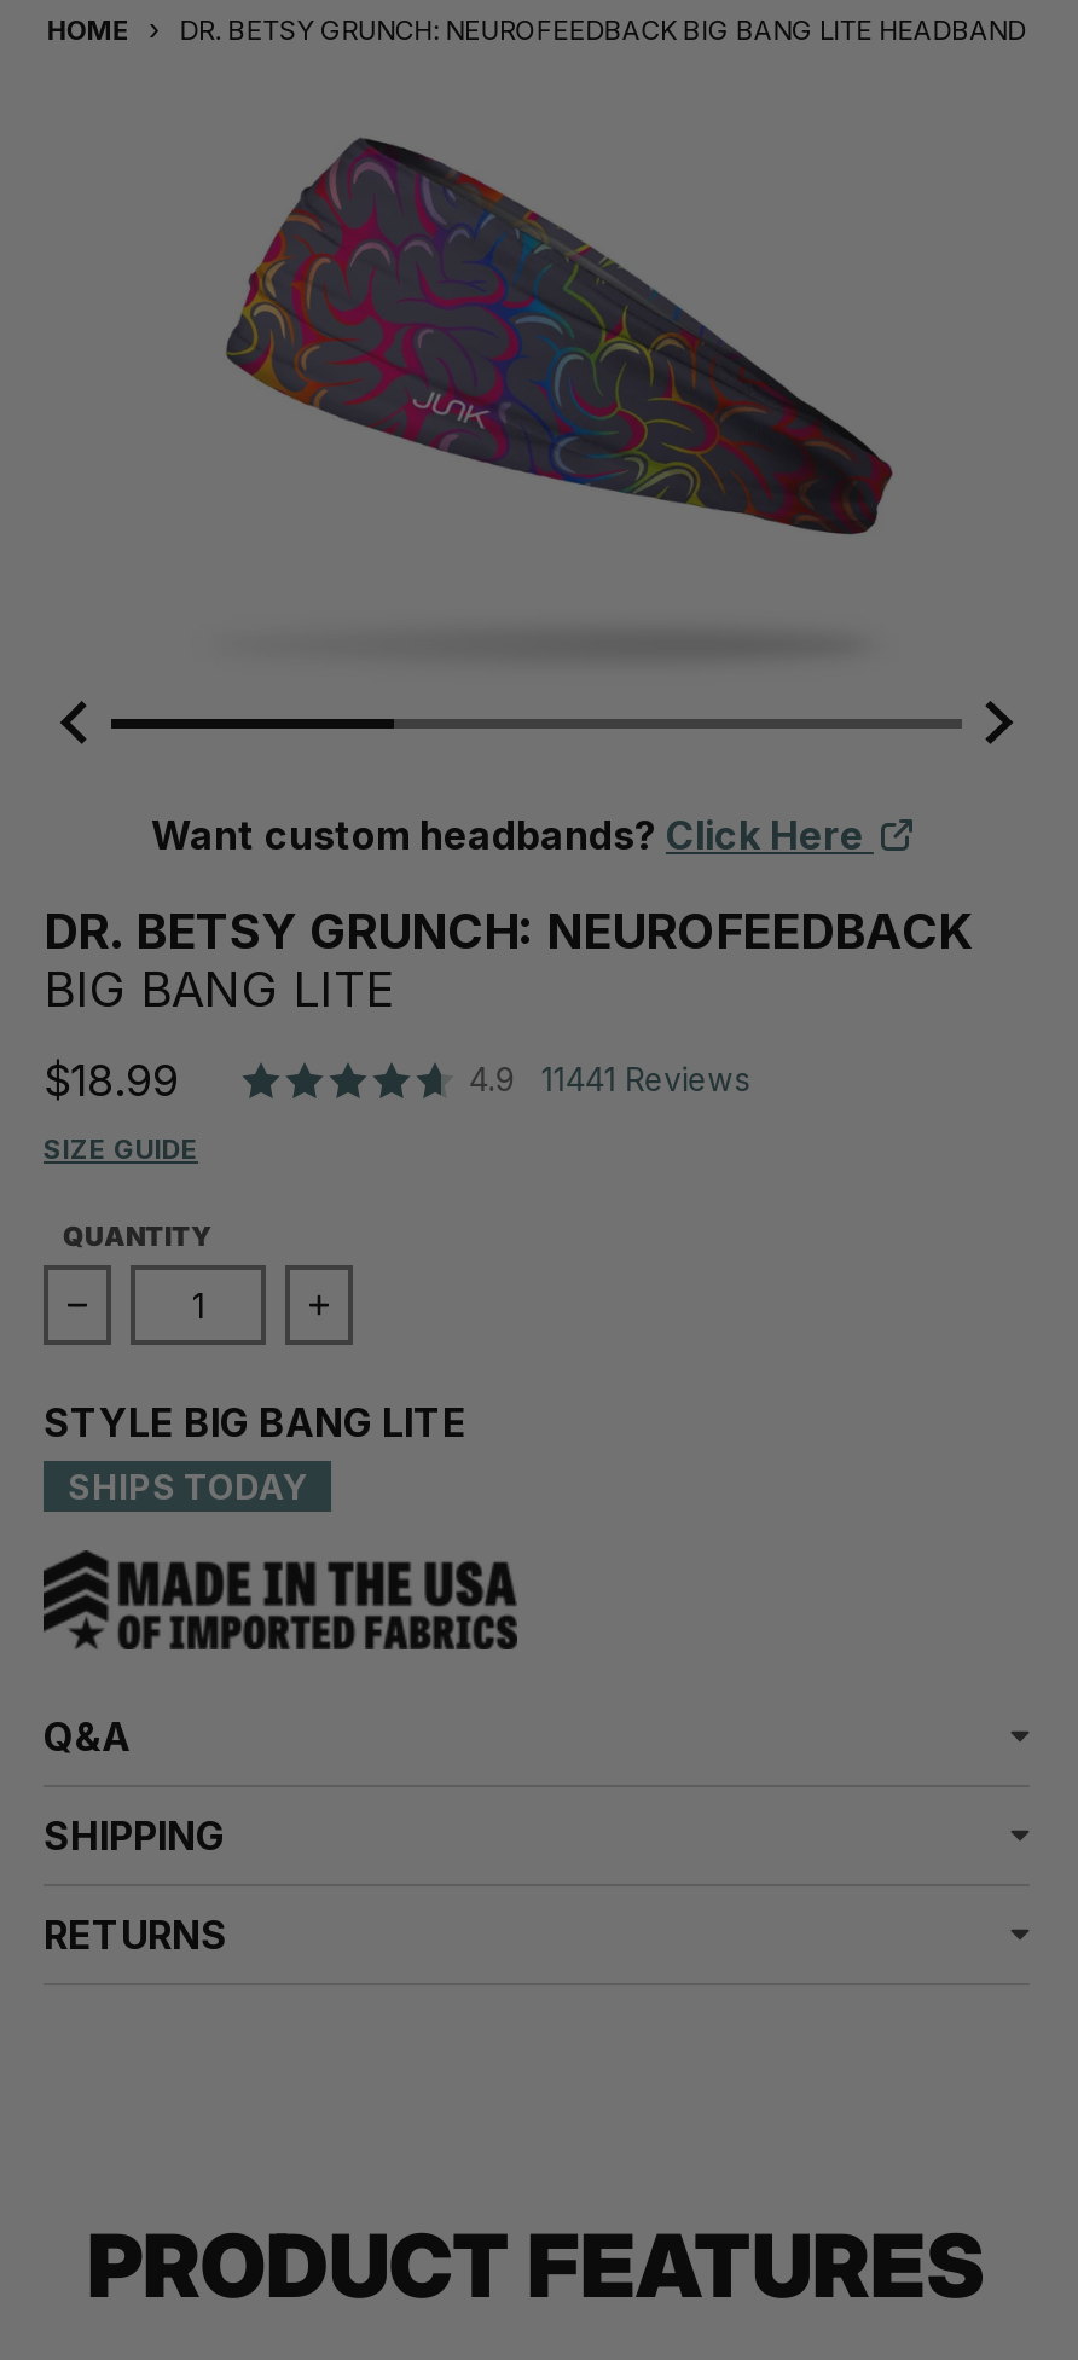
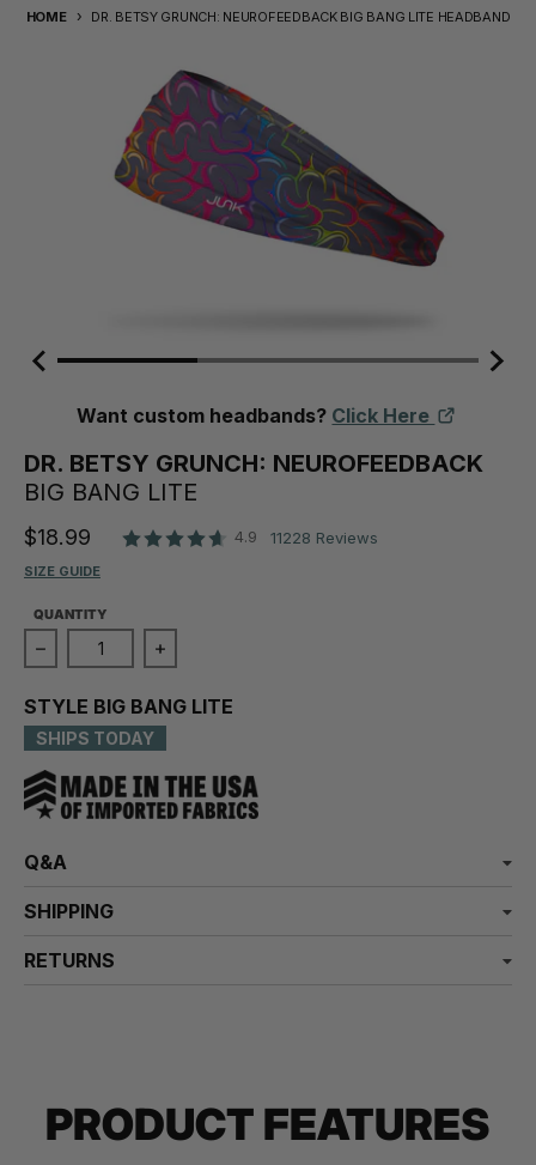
[468,1060,751,1100] 4.9 11441 Reviews -> [234,527,378,547] 4.9 11228 Reviews

